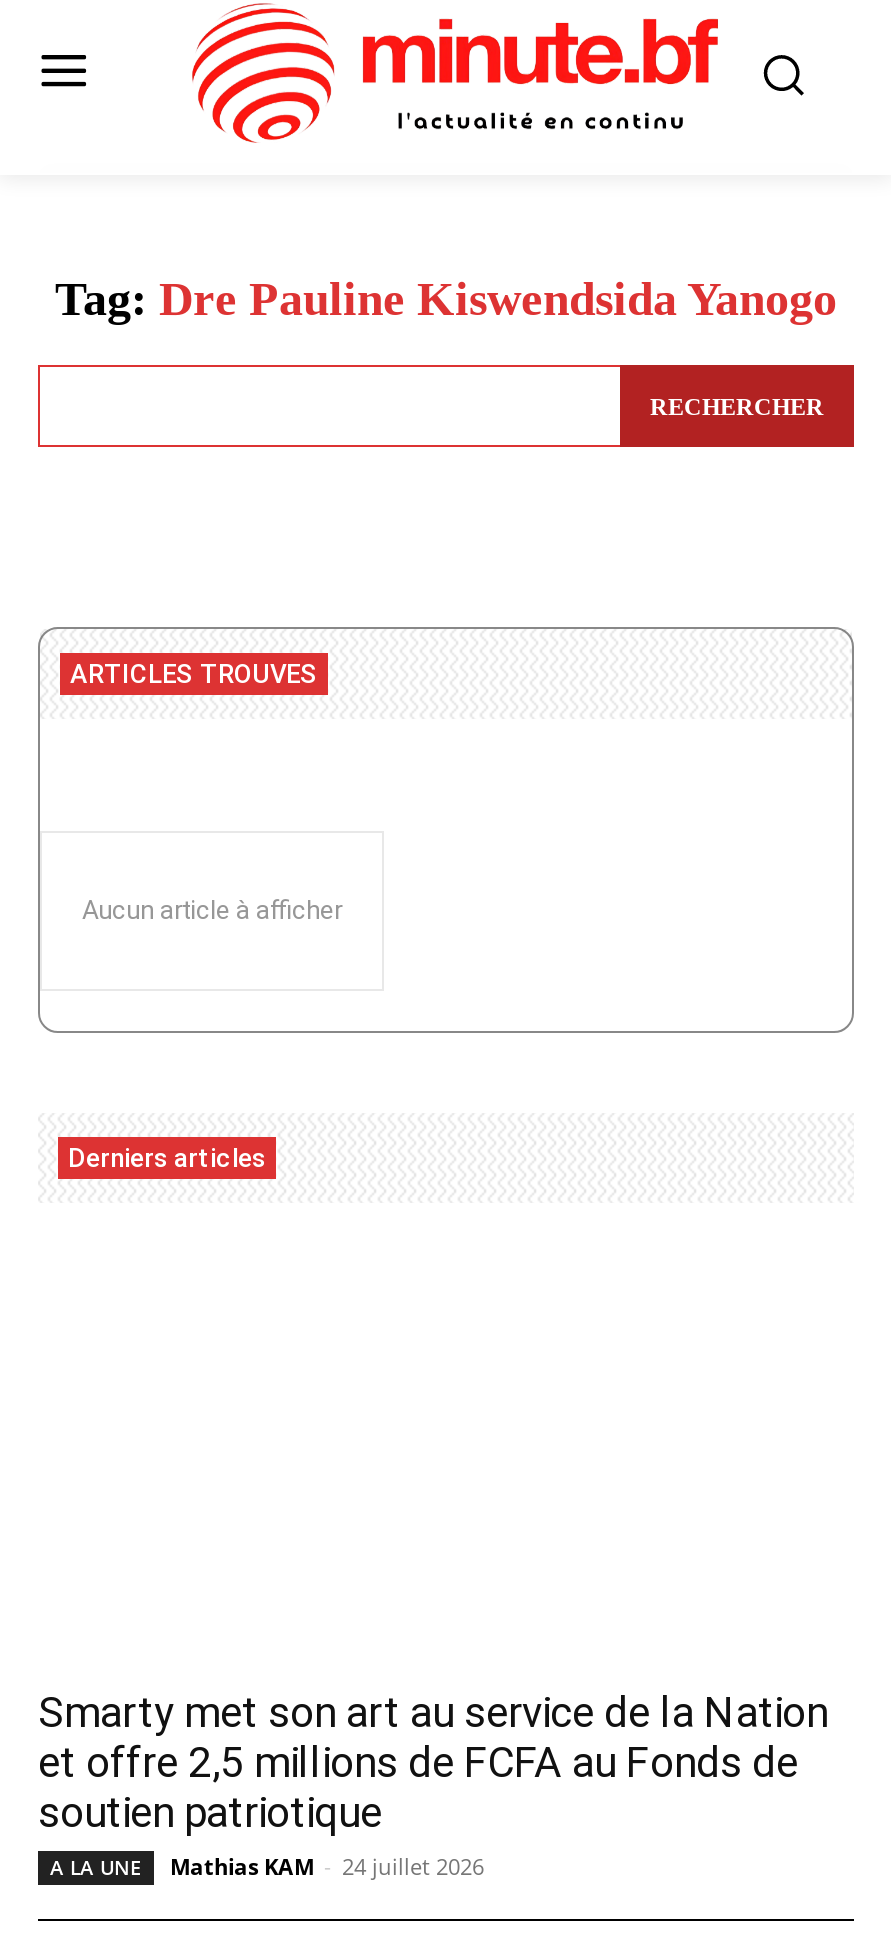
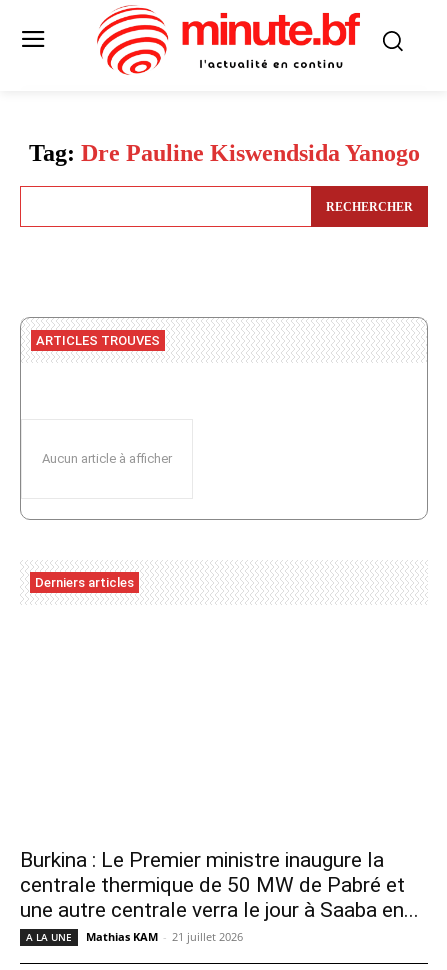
[38,1688,828,1836] Smarty met son art au service de la Nation | et offre 2,5 millions de FCFA au Fonds de | soutien patriotique -> [20,848,419,922] Burkina : Le Premier ministre inaugure la | centrale thermique de 50 MW de Pabré et | une autre centrale verra le jour à Saaba en...
[170,1850,484,1880] Mathias KAM - 24 juillet 2026 -> [86,929,243,944] Mathias KAM - 21 juillet 2026

